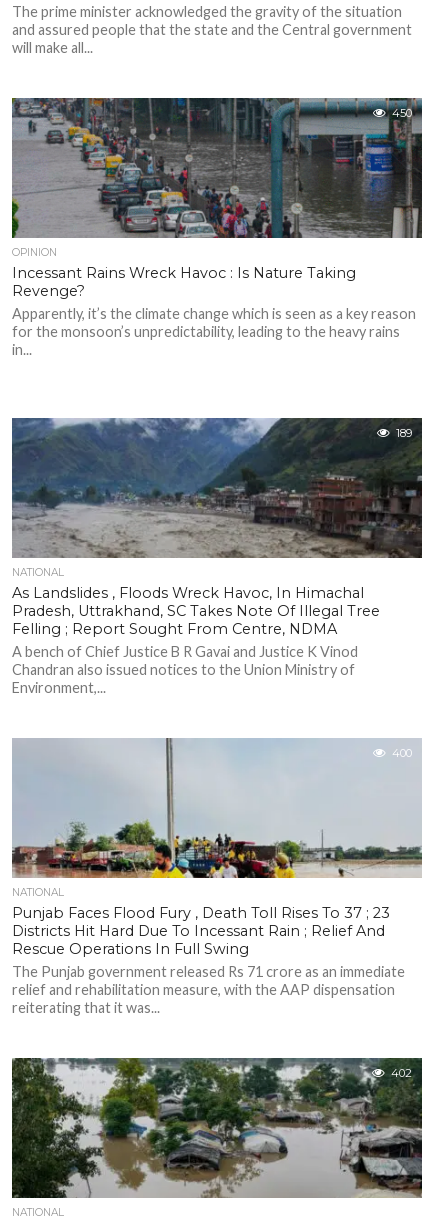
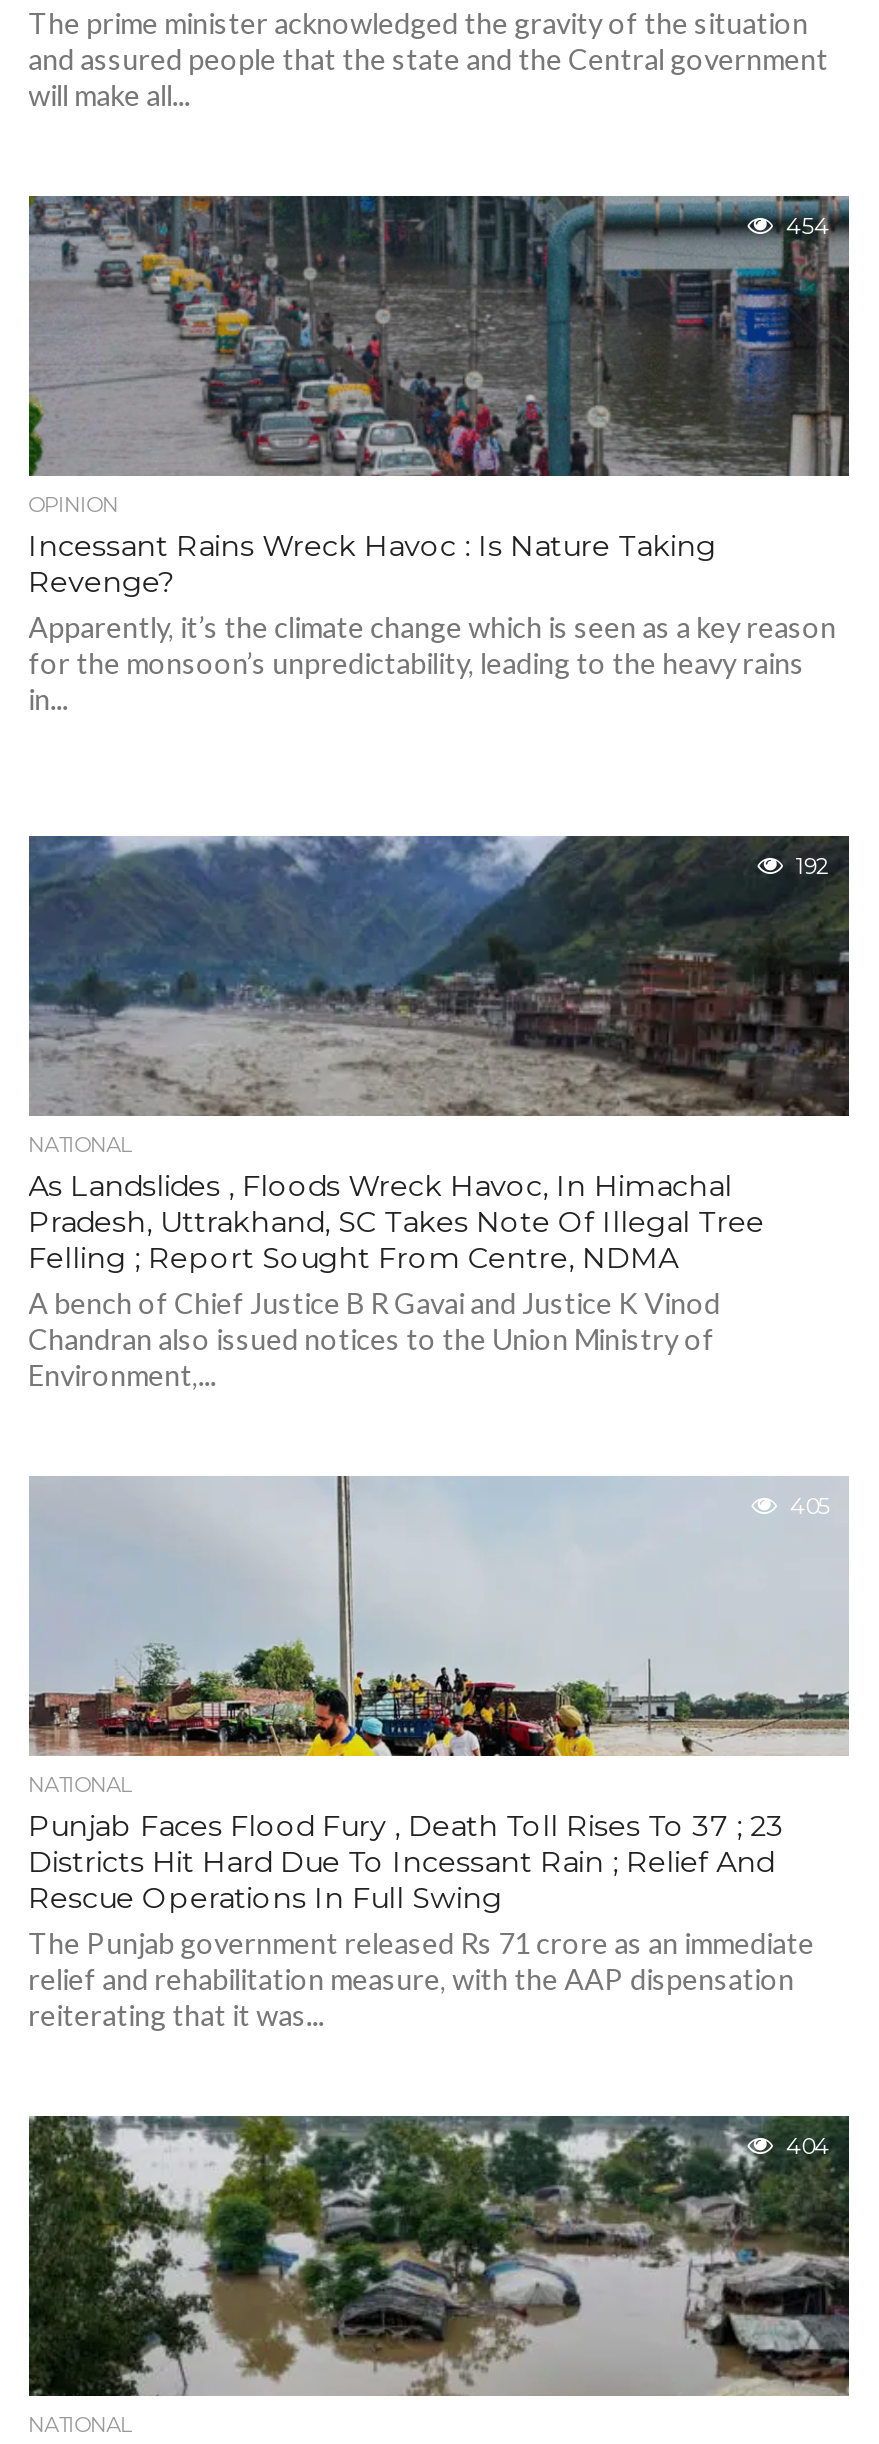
[392,106,412,120] 450 -> [786,212,830,240] 454
[396,426,412,440] 189 -> [796,852,830,880] 192
[392,746,412,760] 400 -> [790,1492,830,1520] 405
[391,1066,412,1080] 402 -> [786,2132,830,2160] 404

